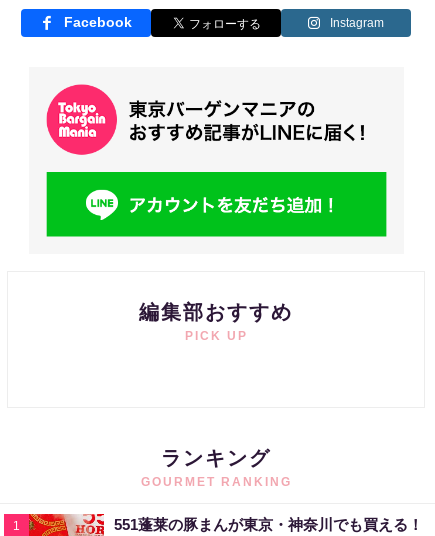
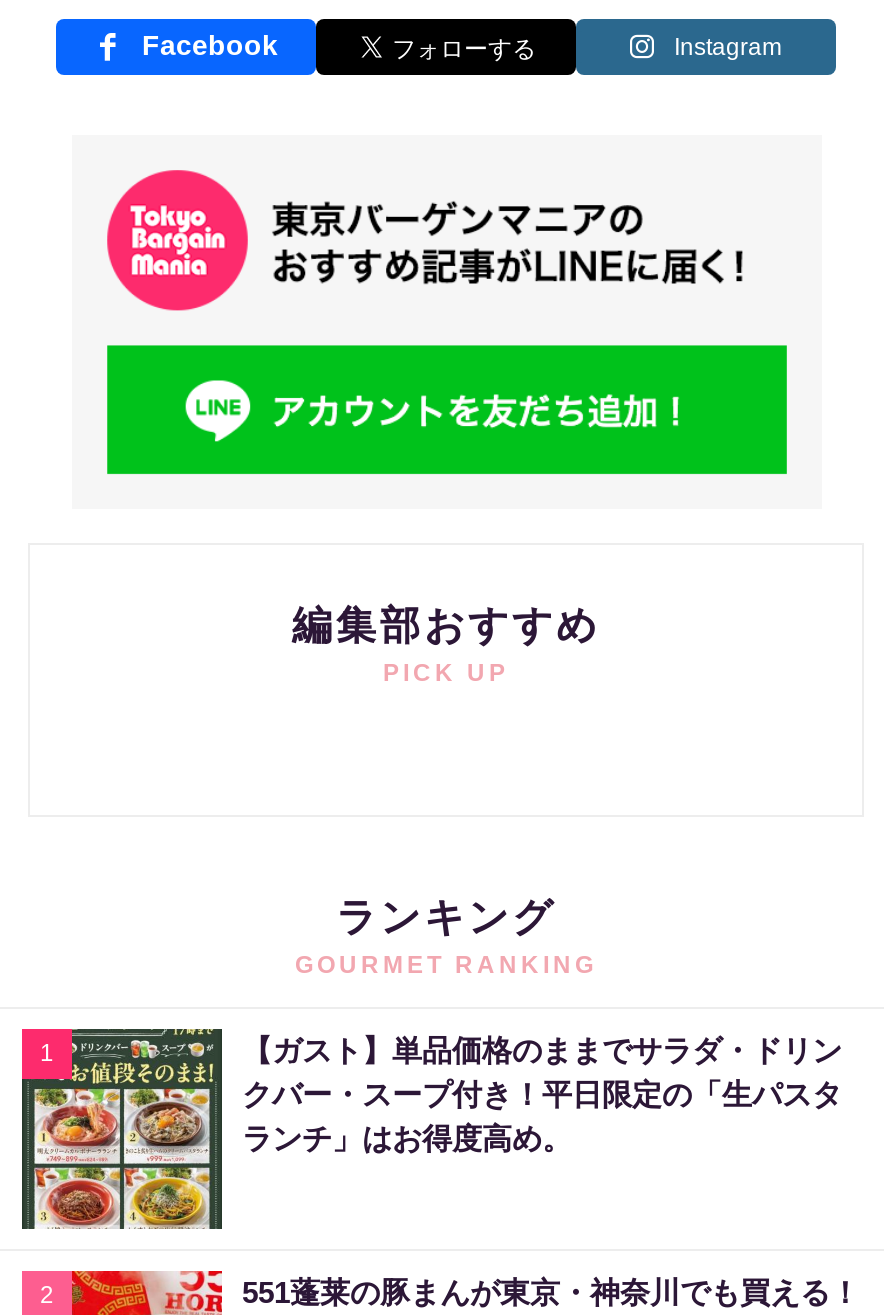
none -> [20,1027,842,1231] [image] | 【ガスト】単品価格のままでサラダ・ドリン | クバー・スープ付き！平日限定の「生パスタ | ランチ」はお得度高め。
none -> [40,1281,54,1309] 2

